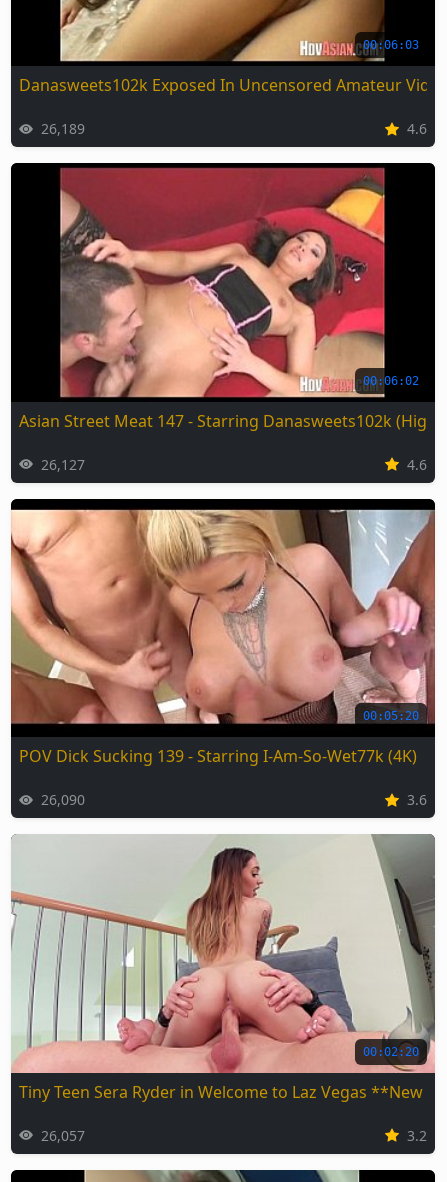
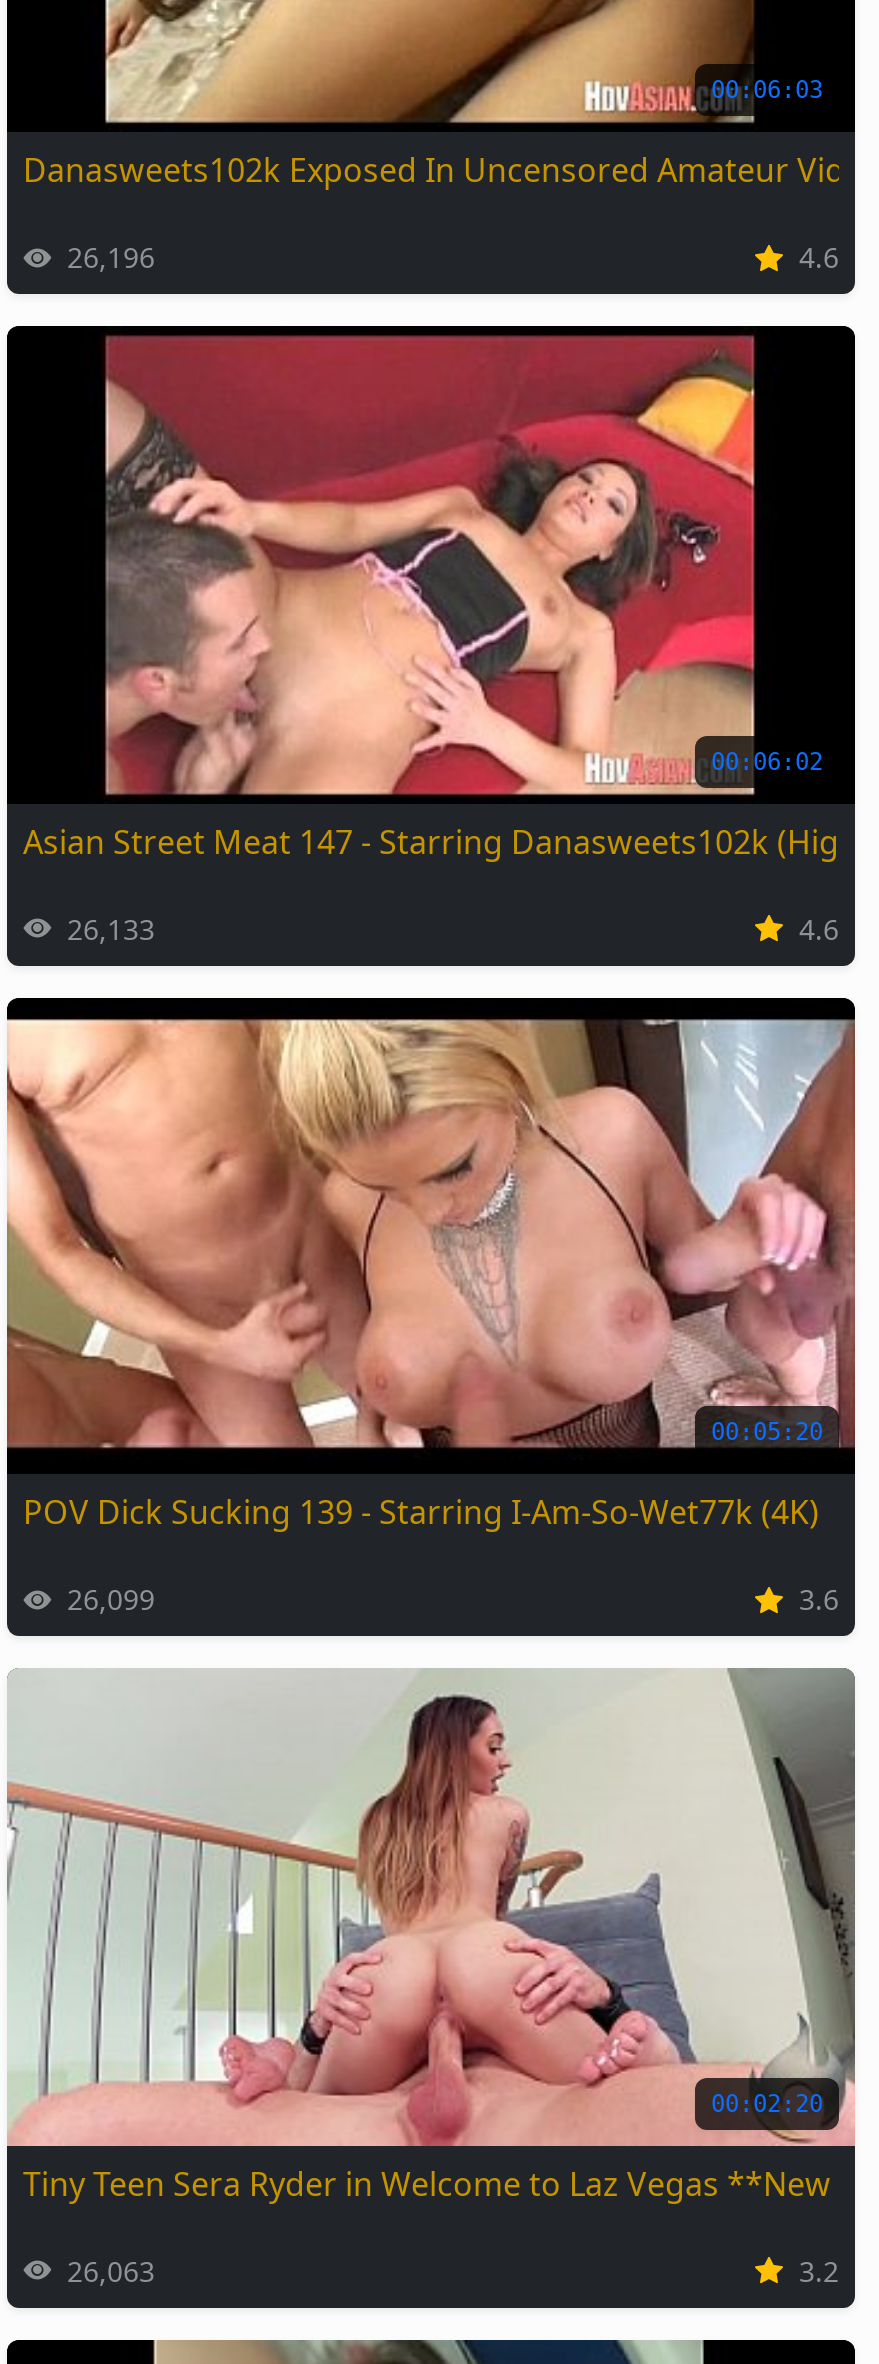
[37,119,85,138] 26,189 -> [59,238,155,276] 26,196
[37,454,85,473] 26,127 -> [59,909,155,947] 26,133
[37,790,85,809] 26,090 -> [59,1580,155,1618] 26,099
[37,1125,85,1144] 26,057 -> [59,2251,155,2289] 26,063

